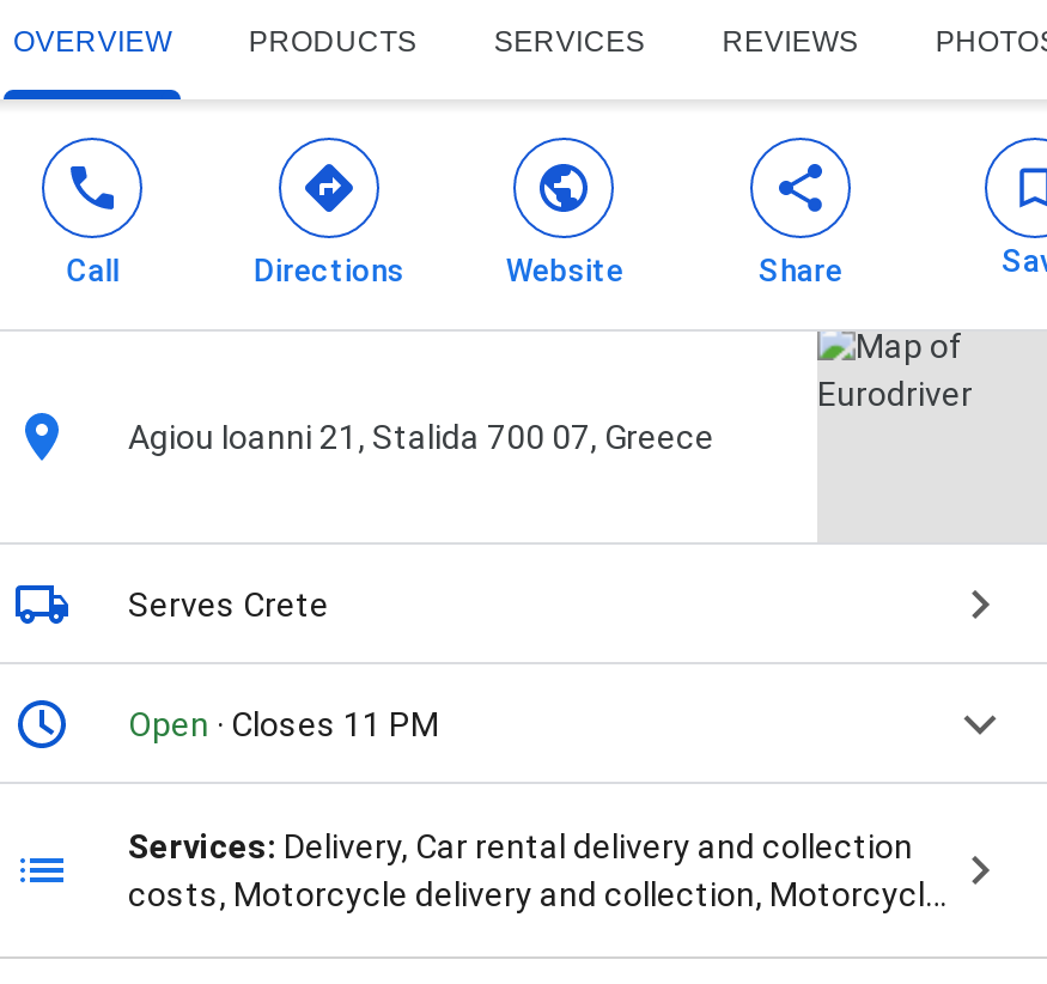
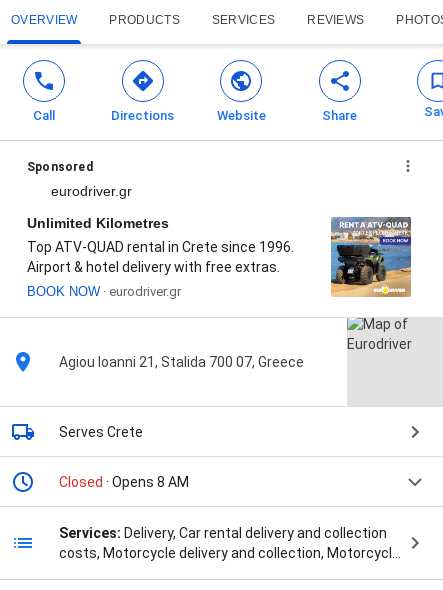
none -> [27,160,418,299] [image] | Sponsored | eurodriver.gr | Unlimited Kilometres | Top ATV-QUAD rental in Crete since 1996. | Airport & hotel delivery with free extras. | BOOK NOW · eurodriver.gr
[128,706,439,744] Open · Closes 11 PM -> [59,474,189,490] Closed · Opens 8 AM

